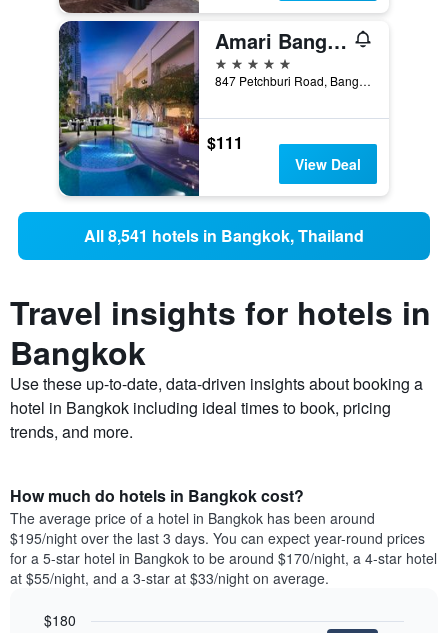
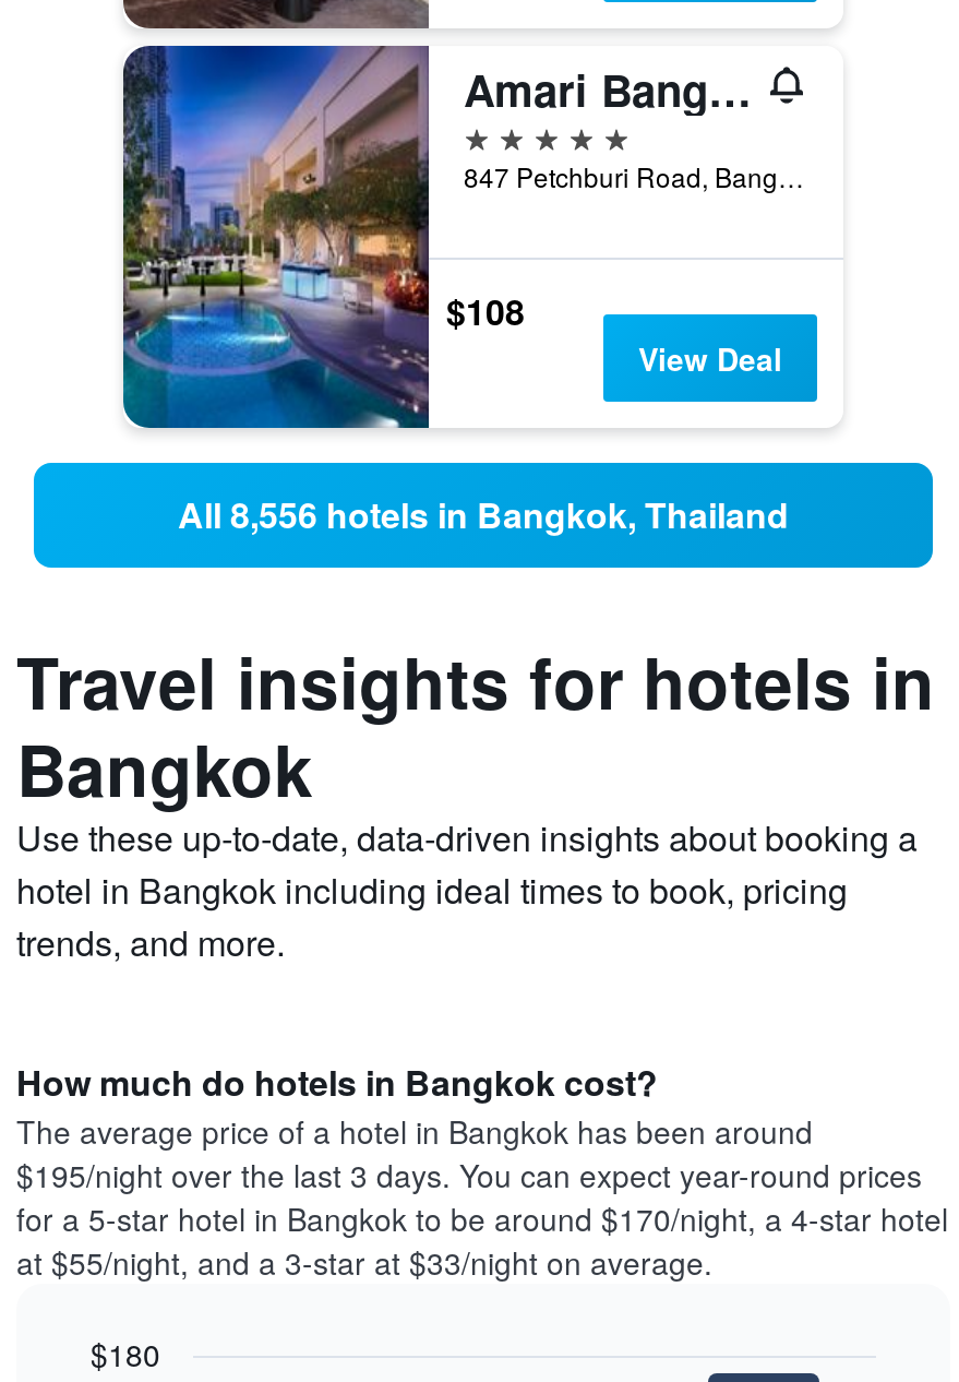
[207,130,243,153] $111 -> [446,285,525,335] $108
[84,224,364,247] All 8,541 hotels in Bangkok, Thailand -> [178,489,789,540] All 8,556 hotels in Bangkok, Thailand

